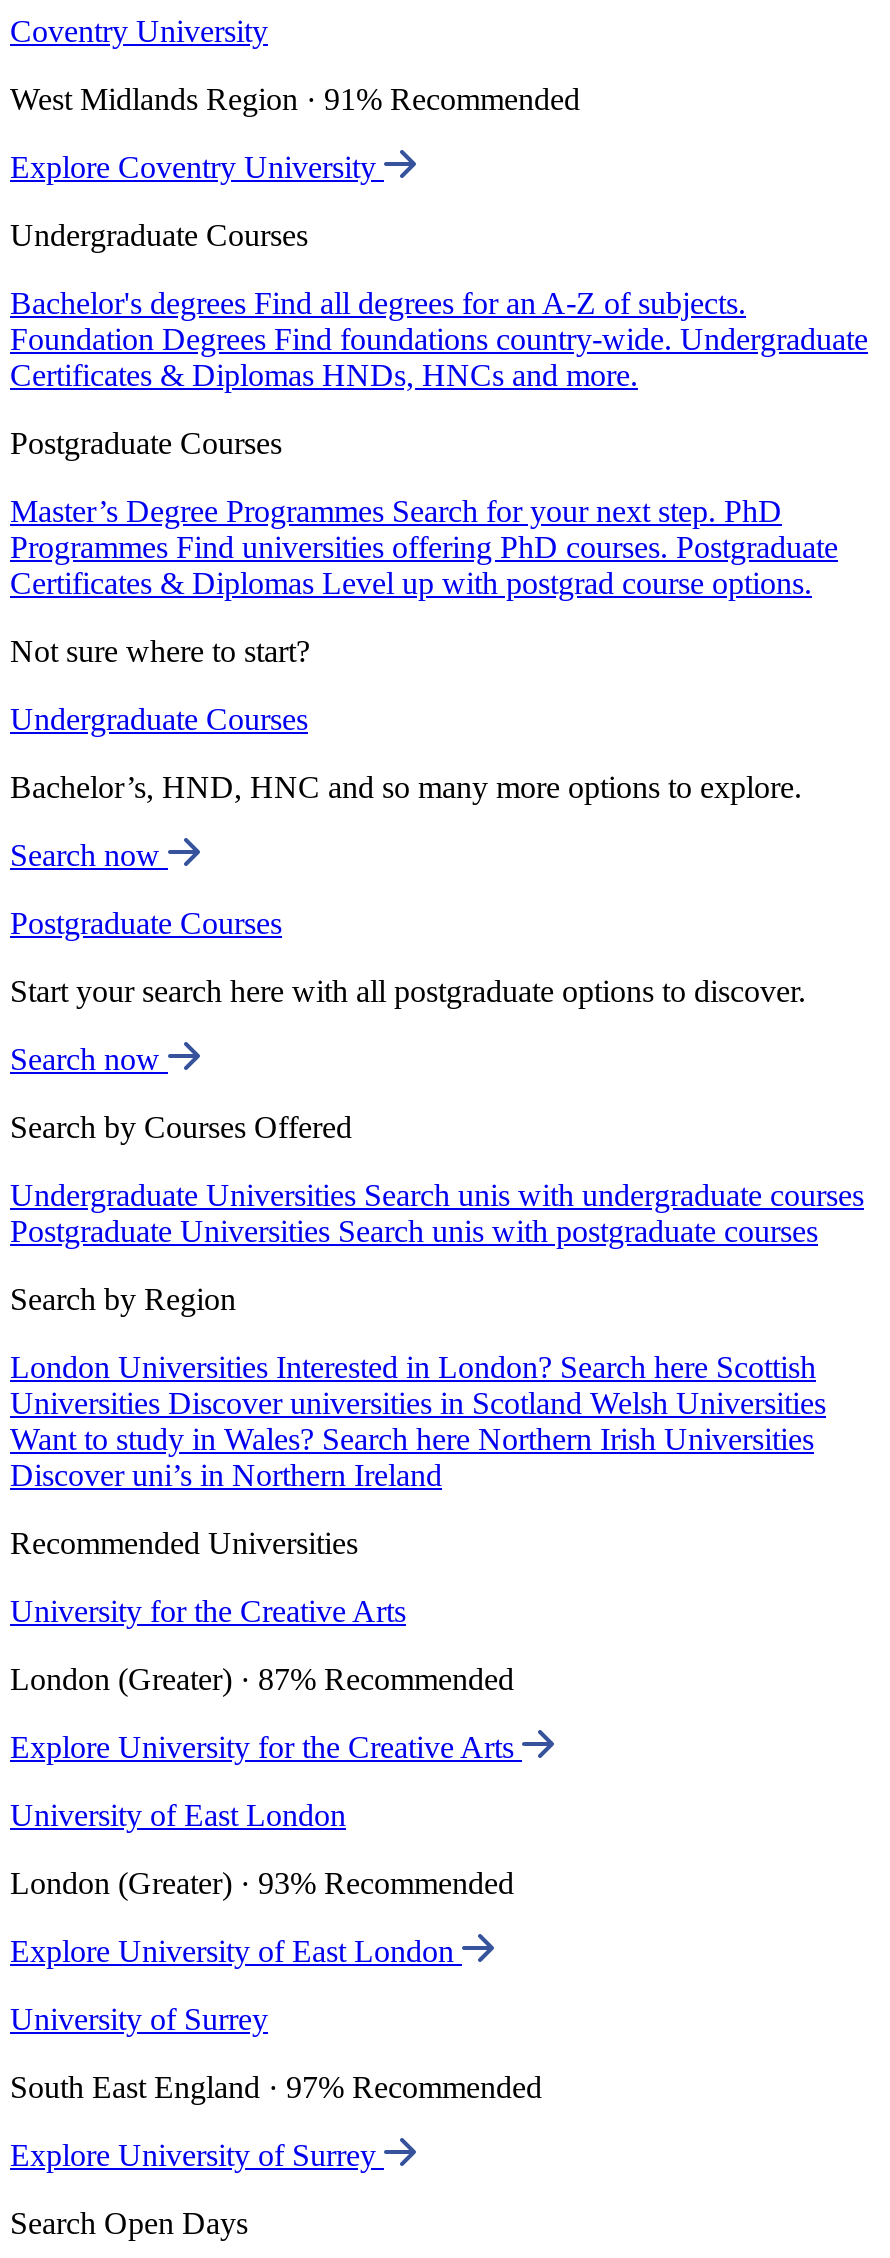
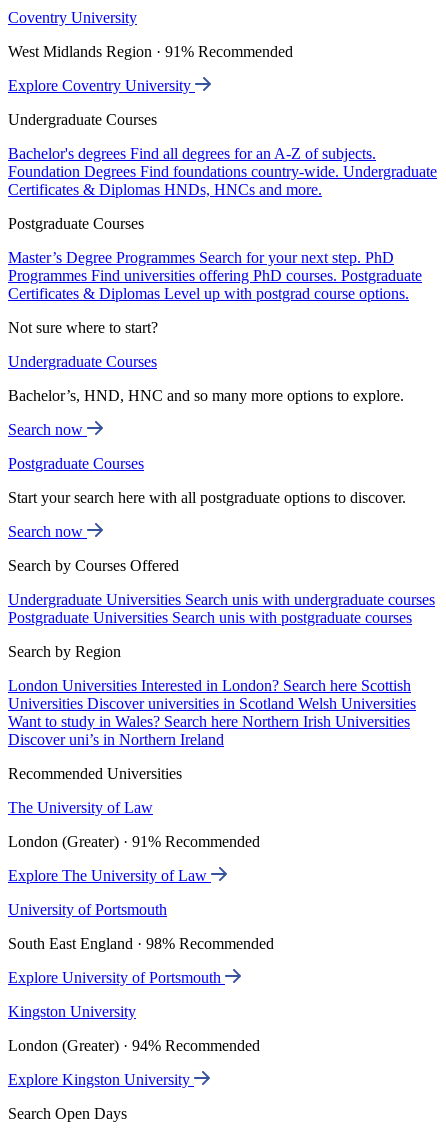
[10,1594,406,1628] University for the Creative Arts -> [8,799,153,816] The University of Law
[10,1662,514,1696] London (Greater) · 87% Recommended -> [8,833,260,850] London (Greater) · 91% Recommended
[10,1730,522,1764] Explore University for the Creative Arts -> [8,867,211,884] Explore The University of Law
[10,1798,346,1832] University of East London -> [8,901,167,918] University of Portsmouth
[10,1866,514,1900] London (Greater) · 93% Recommended -> [8,935,274,952] South East England · 98% Recommended
[10,1934,462,1968] Explore University of East London -> [8,969,225,986] Explore University of Portsmouth
[10,2002,268,2036] University of Surrey -> [8,1003,136,1020] Kingston University
[10,2070,542,2104] South East England · 97% Recommended -> [8,1037,260,1054] London (Greater) · 94% Recommended
[10,2138,384,2172] Explore University of Surrey -> [8,1071,194,1088] Explore Kingston University

